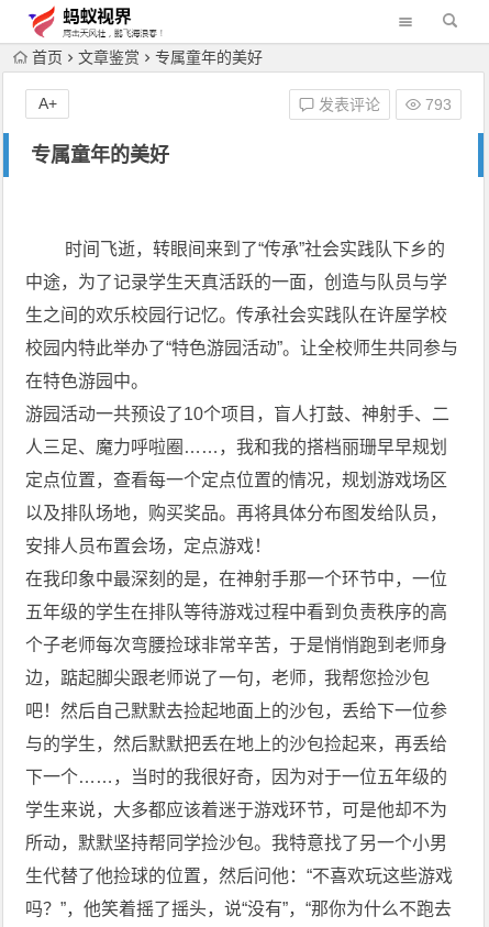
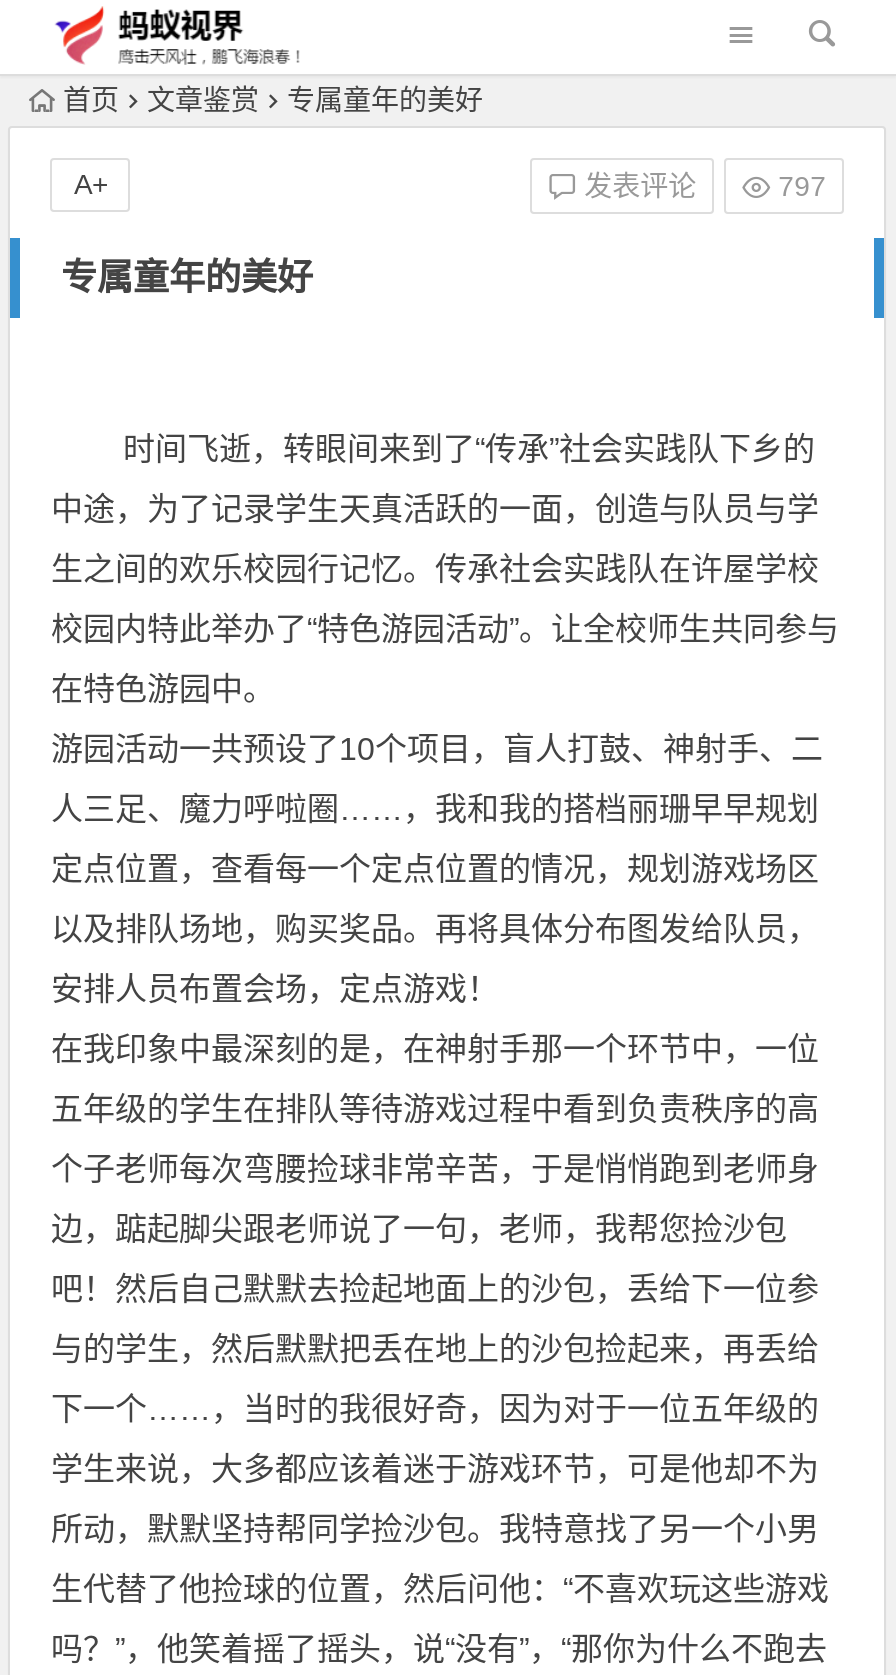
[421,96,452,113] 793 -> [770,170,826,202] 797

